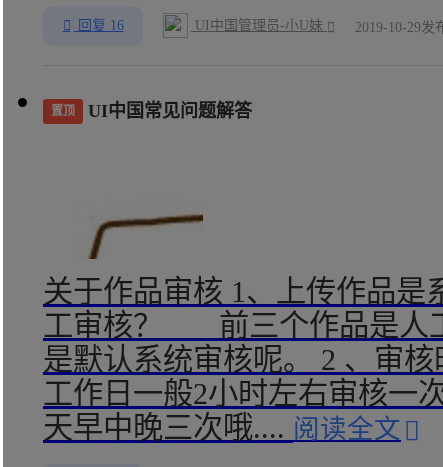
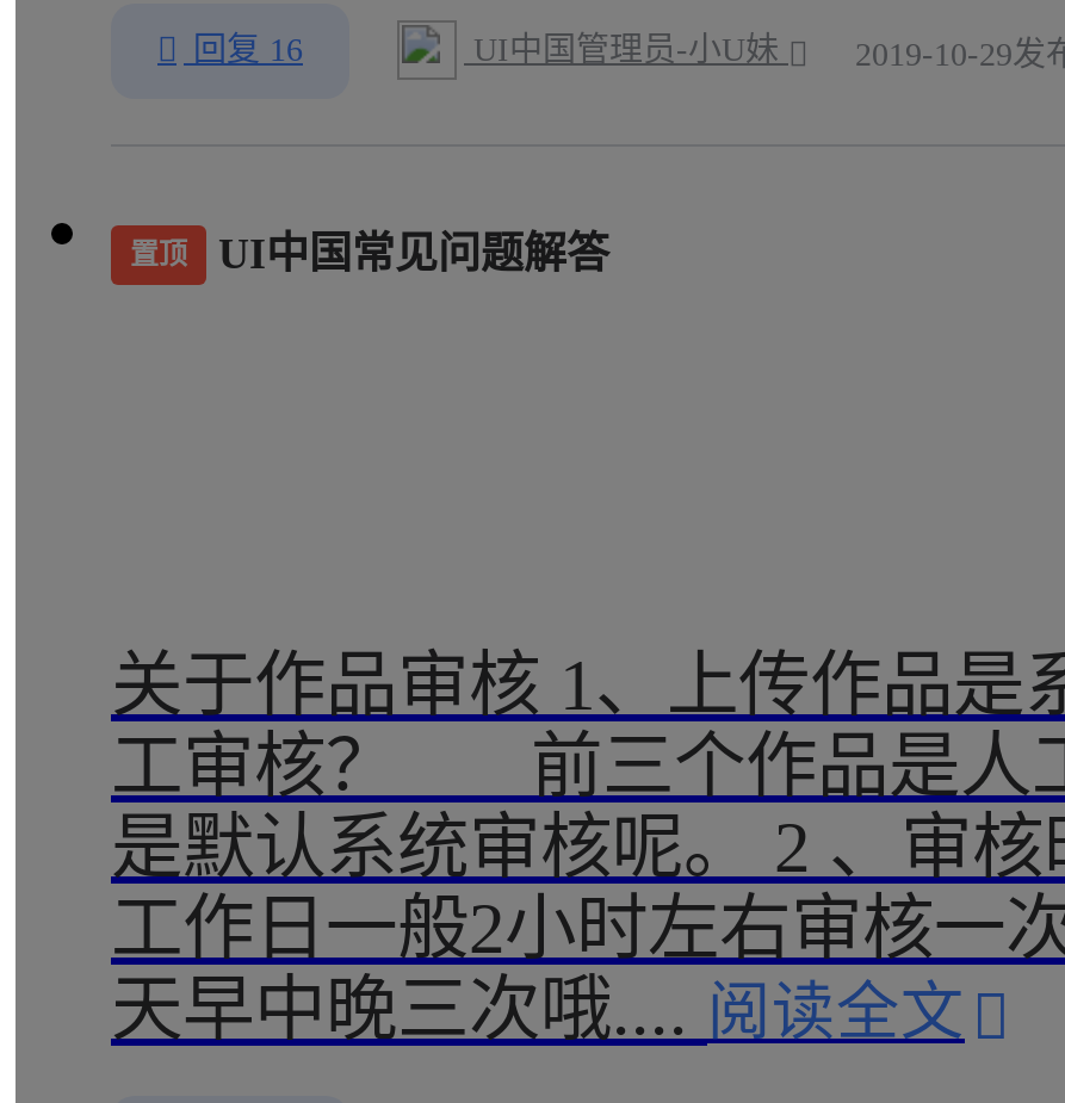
[89,214,204,260] [image] -> none

